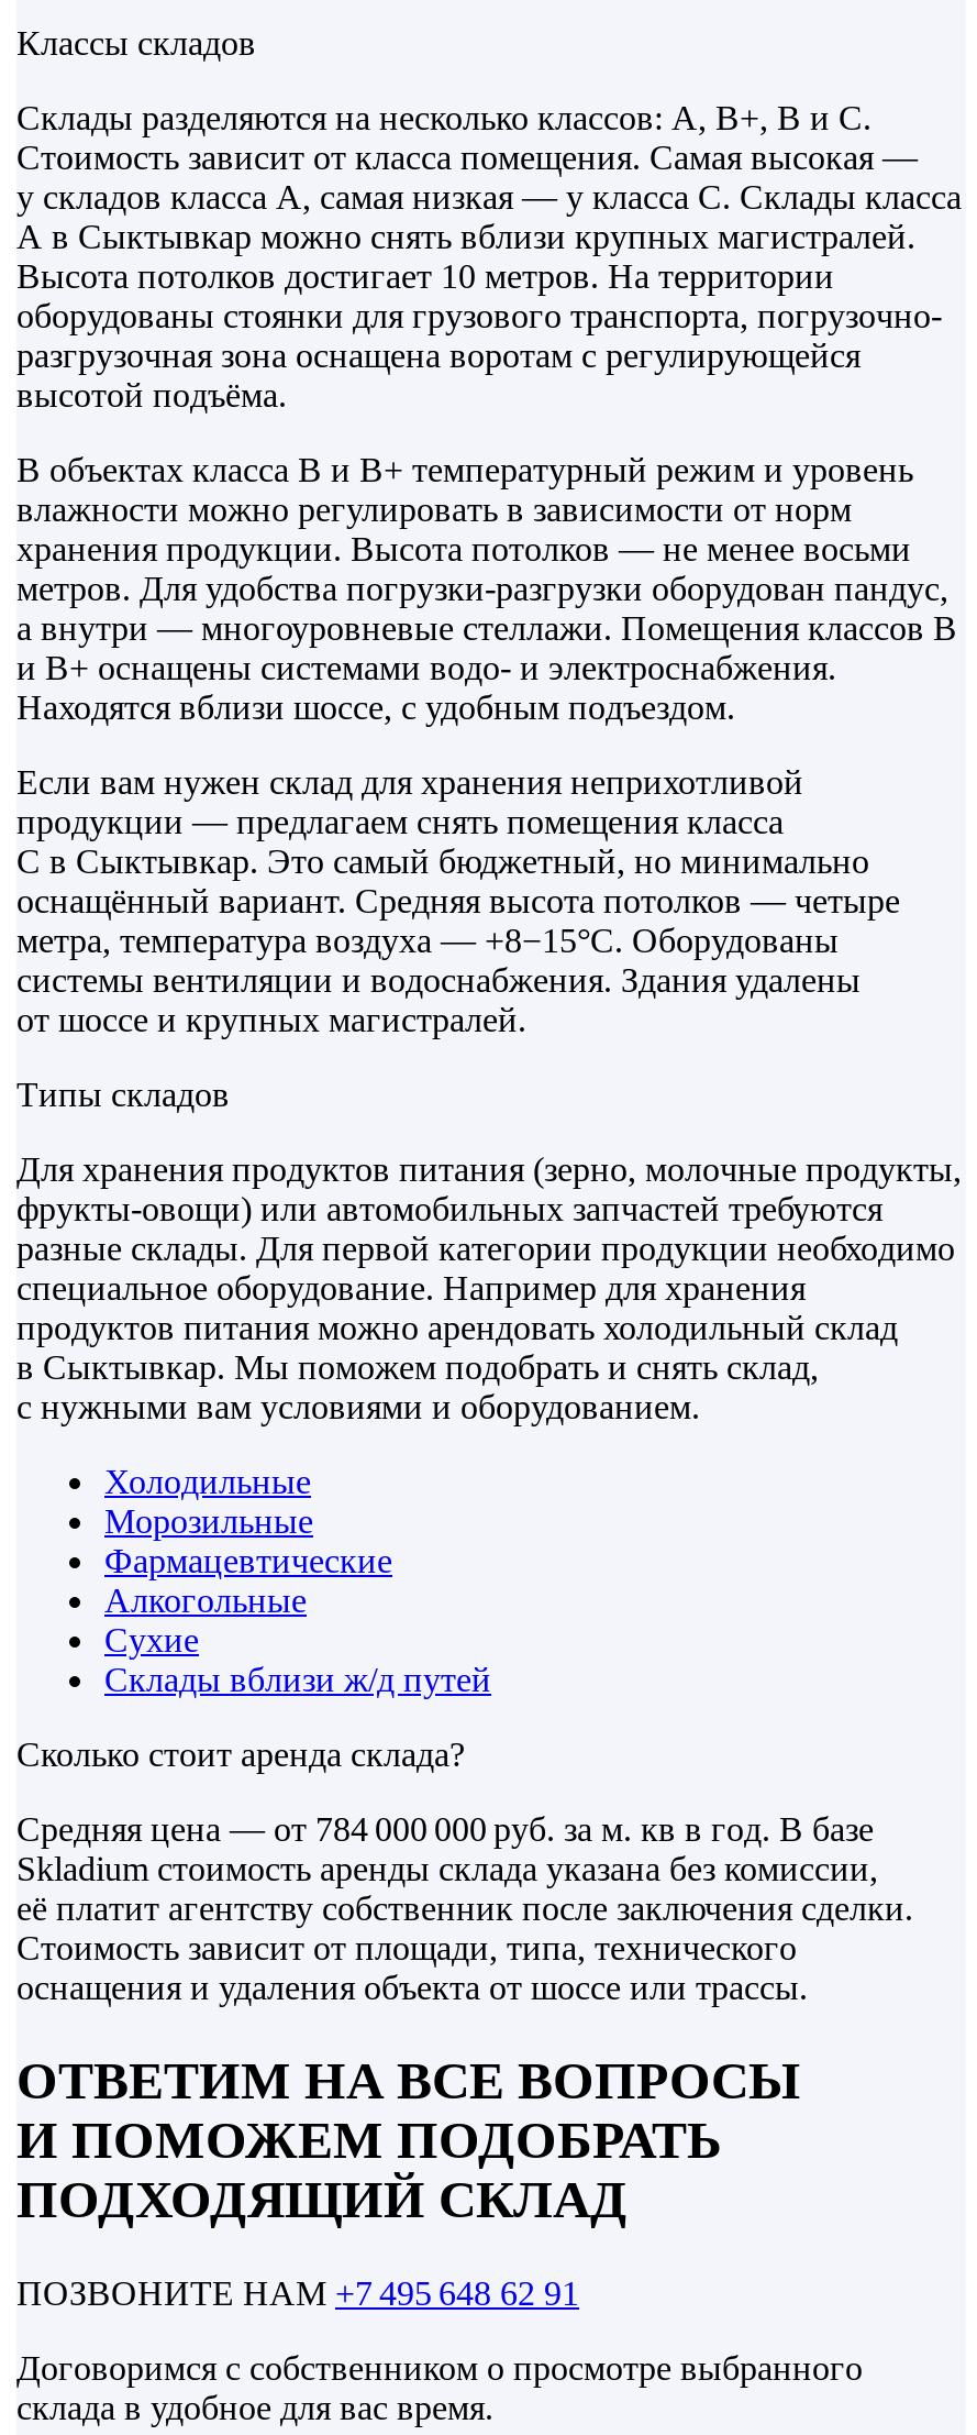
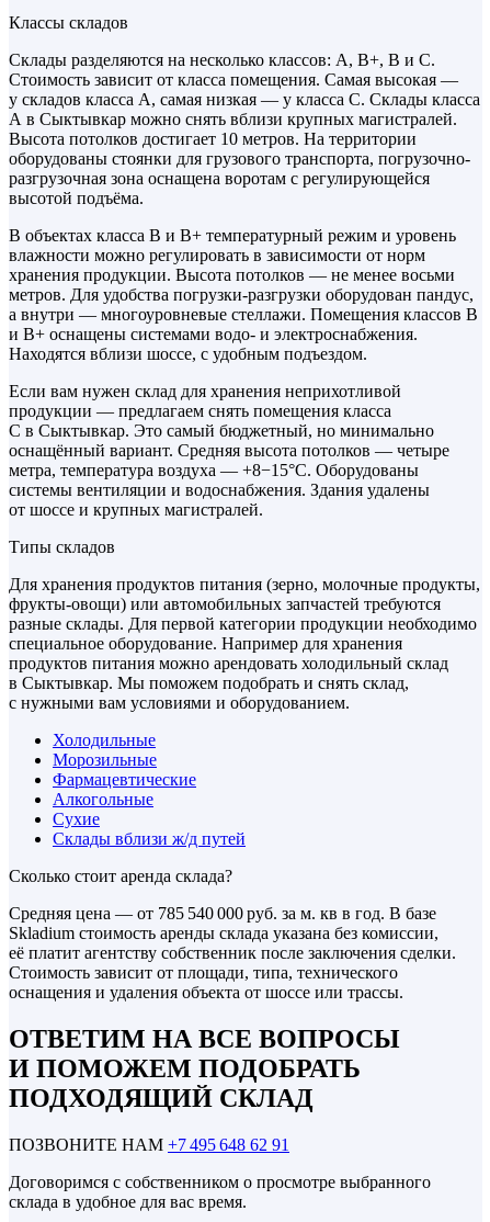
[16,1810,874,1847] Средняя цена — от 784 000 000 руб. за м. кв в год. В базе -> [9,904,436,922] Средняя цена — от 785 540 000 руб. за м. кв в год. В базе

